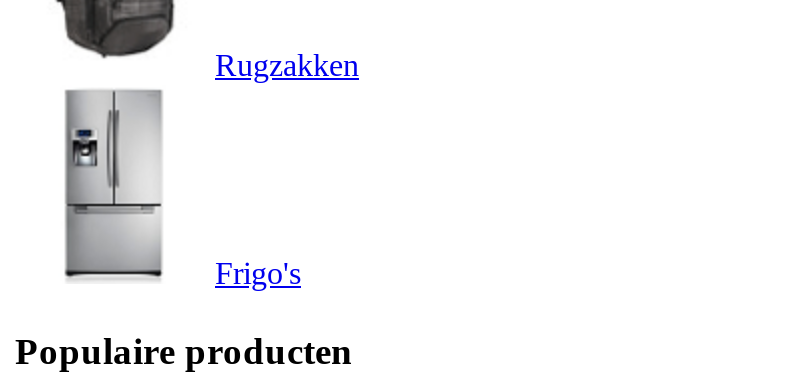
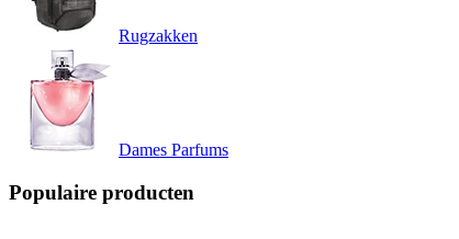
[53,88,301,290] [image] | Frigo's -> [29,49,228,159] [image] | Dames Parfums

